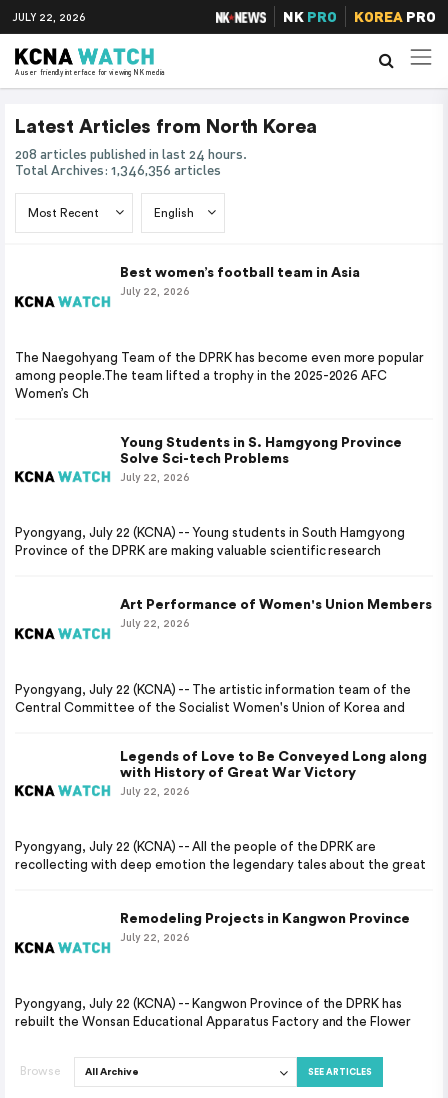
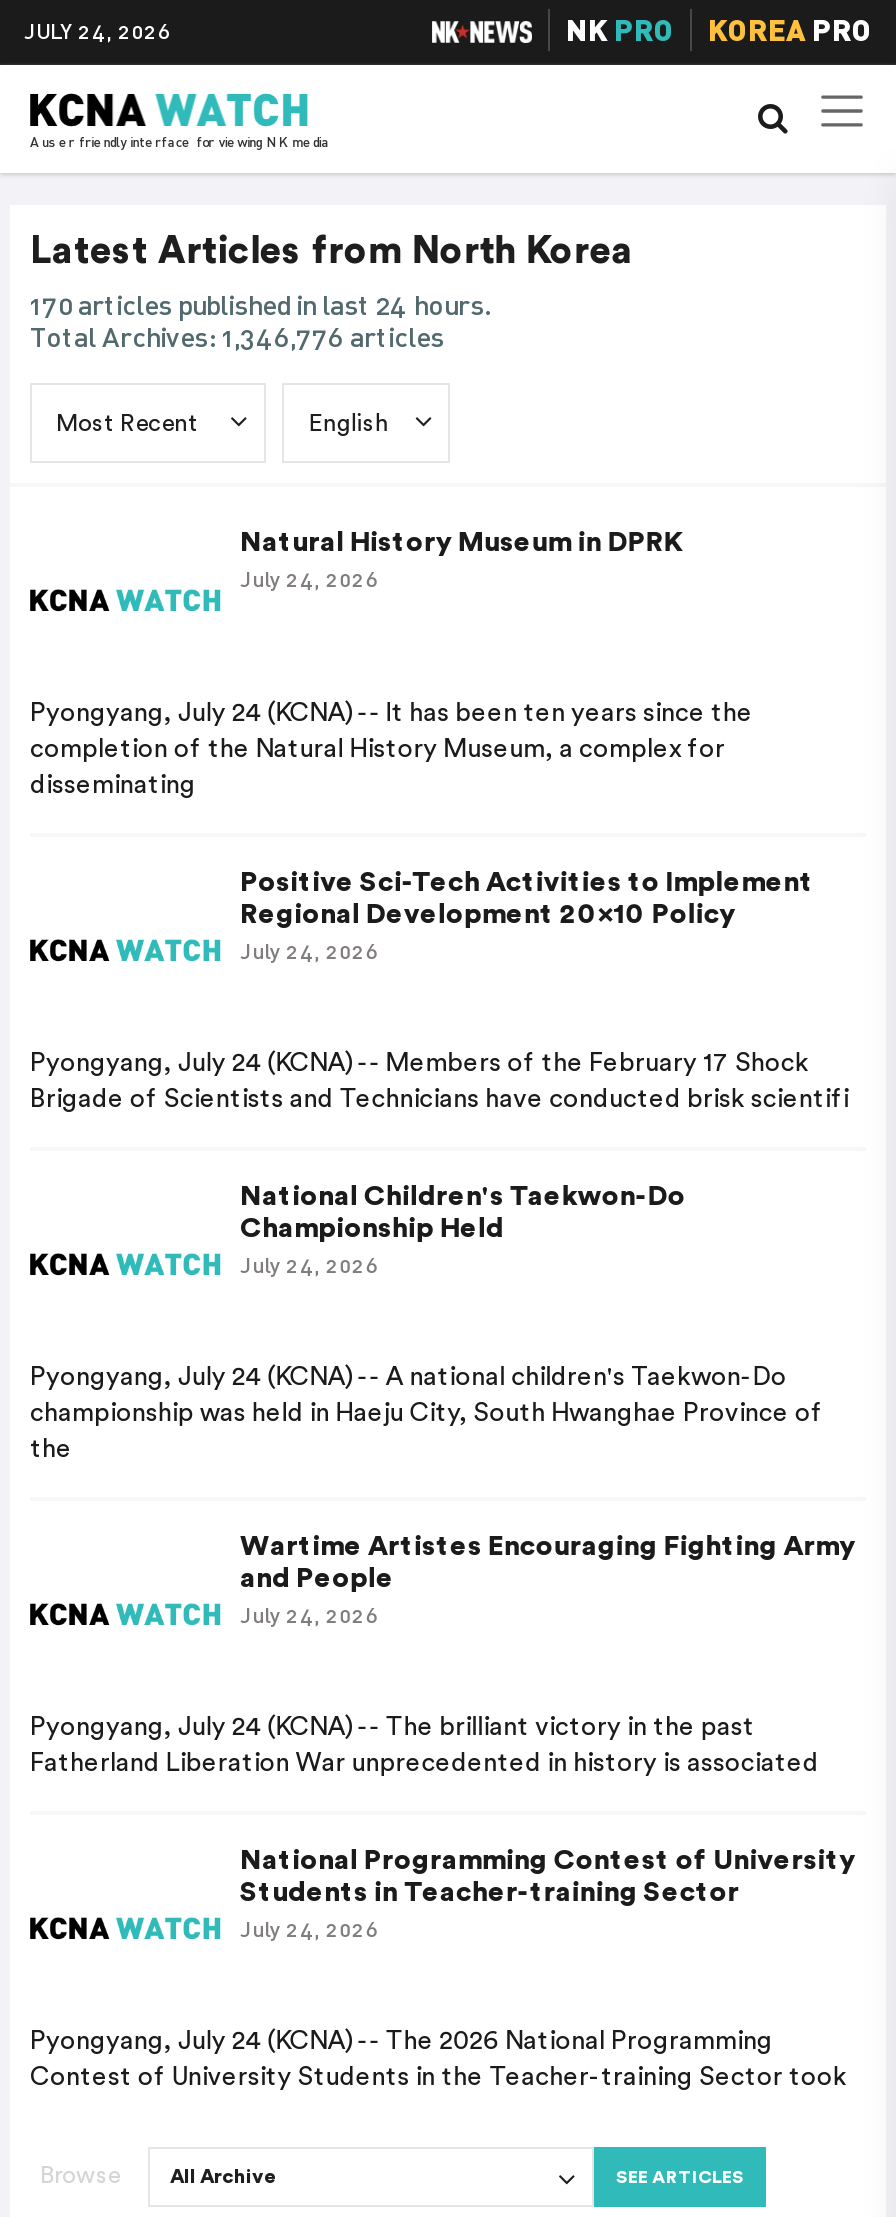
[12,10,85,23] JULY 22, 2026 -> [24,17,170,43] JULY 24, 2026
[15,145,256,178] 208 articles published in last 24 hours. | Total Archives: 1,346,356 articles -> [30,287,510,353] 170 articles published in last 24 hours. | Total Archives: 1,346,776 articles
[120,266,360,297] Best women’s football team in Asia | July 22, 2026 -> [240,529,683,591] Natural History Museum in DPRK | July 24, 2026
[15,351,424,400] The Naegohyang Team of the DPRK has become even more popular | among people.The team lifted a trophy in the 2025-2026 AFC | Women’s Ch -> [30,699,753,797] Pyongyang, July 24 (KCNA) -- It has been ten years since the | completion of the Natural History Museum, a complex for | disseminating
[120,436,402,483] Young Students in S. Hamgyong Province | Solve Sci-tech Problems | July 22, 2026 -> [240,869,813,963] Positive Sci-Tech Activities to Implement | Regional Development 20×10 Policy | July 24, 2026
[15,526,405,557] Pyongyang, July 22 (KCNA) -- Young students in South Hamgyong | Province of the DPRK are making valuable scientific research -> [30,1049,849,1111] Pyongyang, July 24 (KCNA) -- Members of the February 17 Shock | Brigade of Scientists and Technicians have conducted brisk scientifi
[120,598,432,629] Art Performance of Women's Union Members | July 22, 2026 -> [240,1183,685,1277] National Children's Taekwon-Do | Championship Held | July 24, 2026
[15,683,411,714] Pyongyang, July 22 (KCNA) -- The artistic information team of the | Central Committee of the Socialist Women's Union of Korea and -> [30,1363,823,1461] Pyongyang, July 24 (KCNA) -- A national children's Taekwon-Do | championship was held in Haeju City, South Hwanghae Province of | the
[120,750,427,797] Legends of Love to Be Conveyed Long along | with History of Great War Victory | July 22, 2026 -> [240,1533,855,1627] Wartime Artistes Encouraging Fighting Army | and People | July 24, 2026
[15,840,426,871] Pyongyang, July 22 (KCNA) -- All the people of the DPRK are | recollecting with deep emotion the legendary tales about the great -> [30,1713,819,1775] Pyongyang, July 24 (KCNA) -- The brilliant victory in the past | Fatherland Liberation War unprecedented in history is associated
[120,912,410,943] Remodeling Projects in Kangwon Province | July 22, 2026 -> [240,1847,855,1941] National Programming Contest of University | Students in Teacher-training Sector | July 24, 2026
[15,997,411,1028] Pyongyang, July 22 (KCNA) -- Kangwon Province of the DPRK has | rebuilt the Wonsan Educational Apparatus Factory and the Flower -> [30,2027,847,2089] Pyongyang, July 24 (KCNA) -- The 2026 National Programming | Contest of University Students in the Teacher-training Sector took

